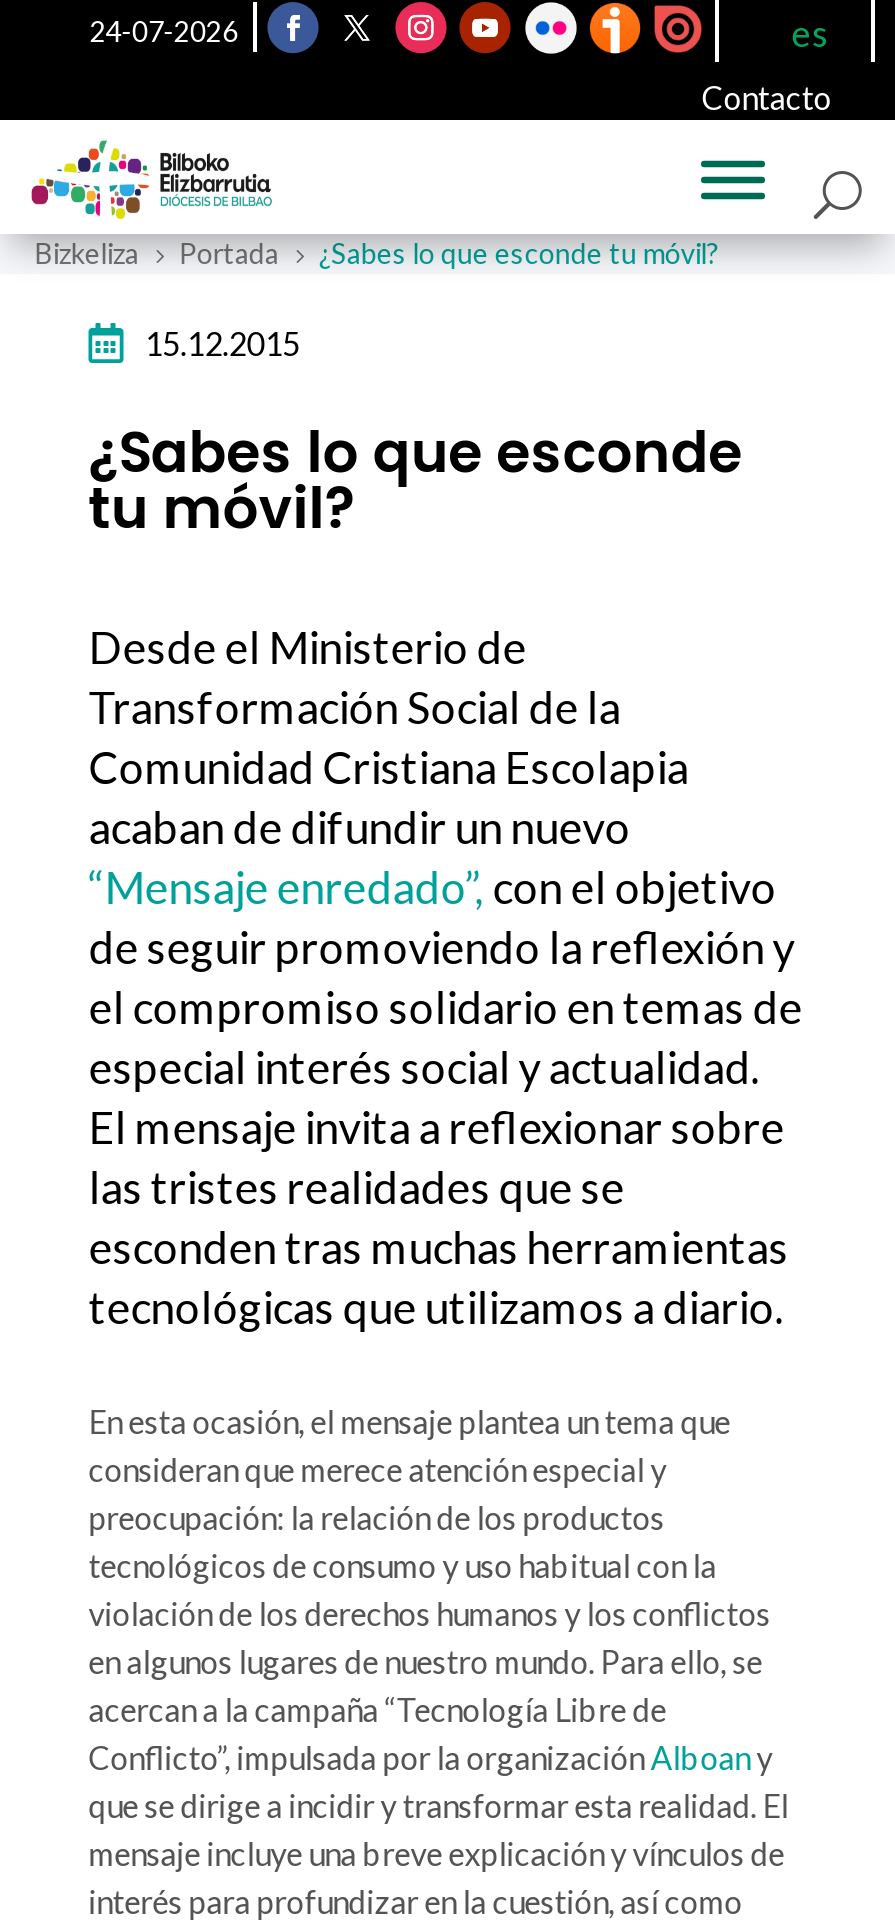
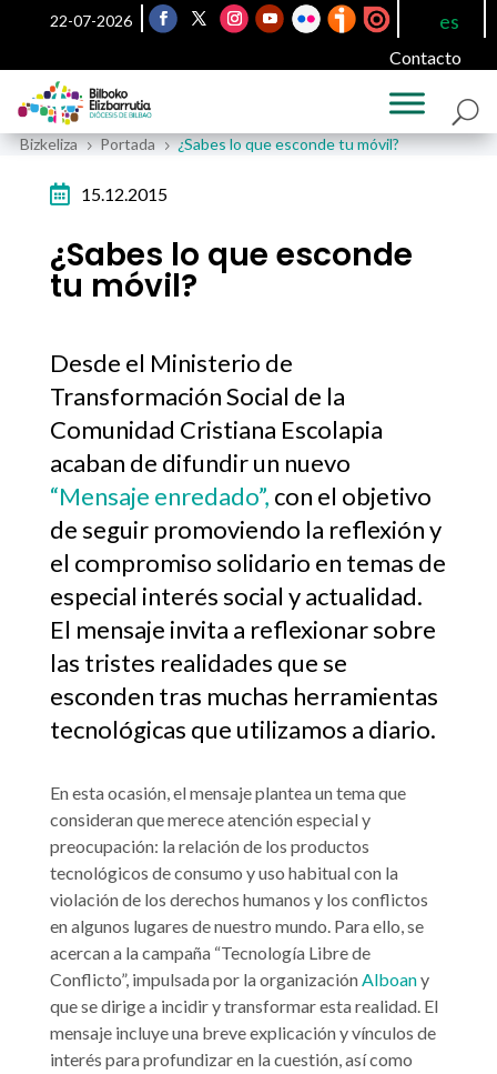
[90,14,238,48] 24-07-2026 -> [50,11,132,30] 22-07-2026

